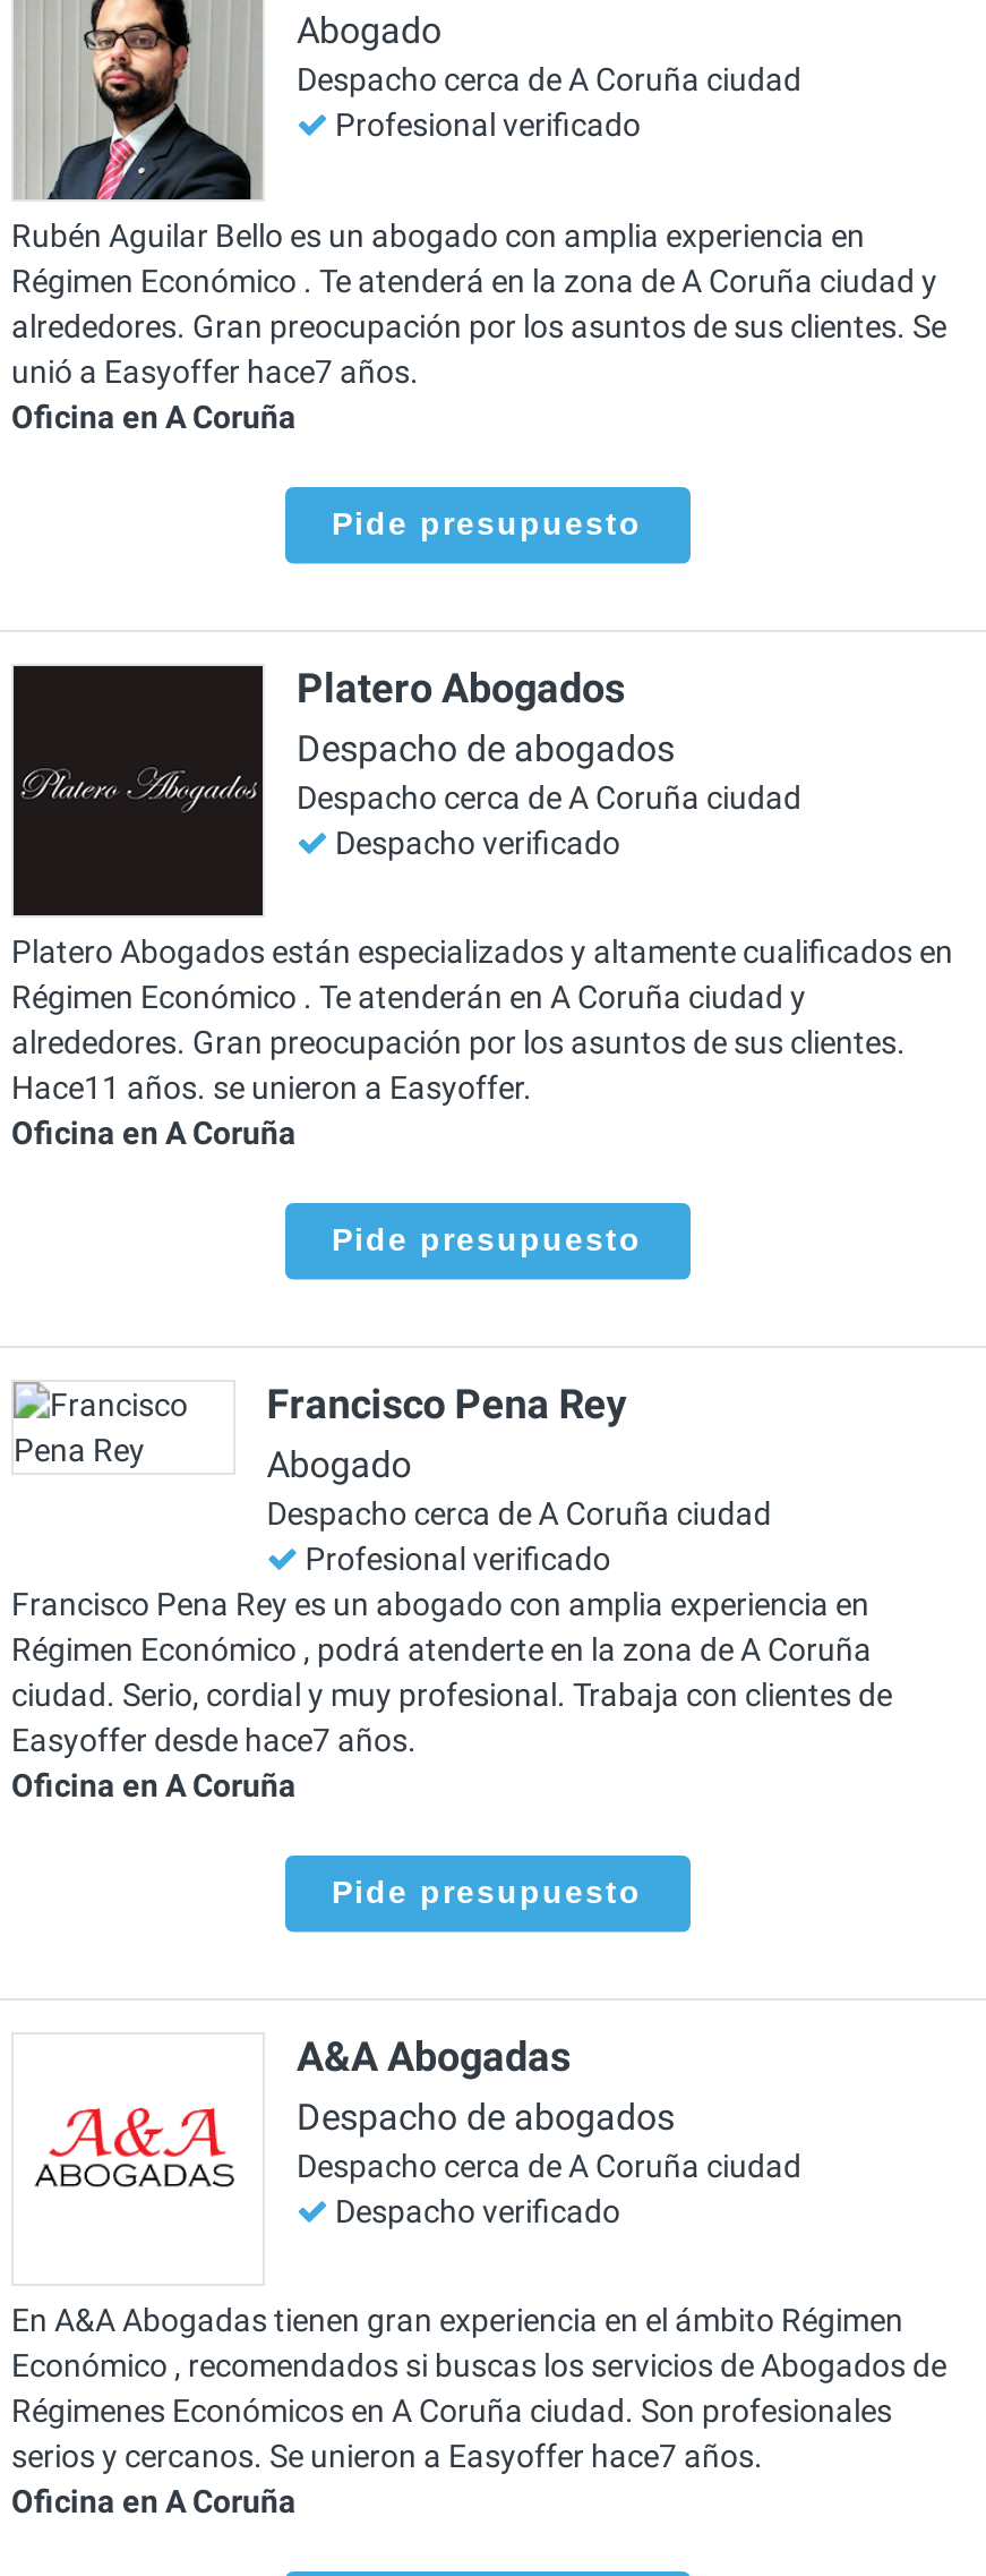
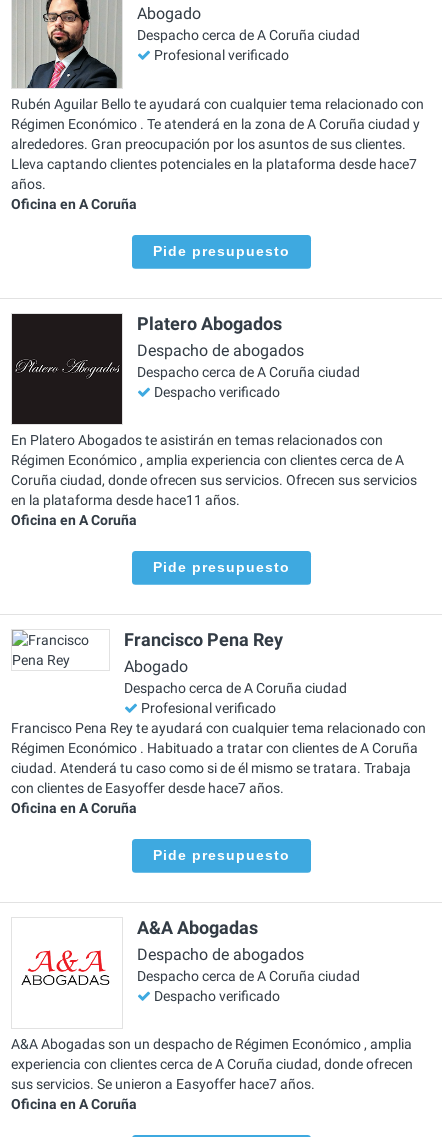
[11,217,865,253] Rubén Aguilar Bello es un abogado con amplia experiencia en -> [11,96,424,112] Rubén Aguilar Bello te ayudará con cualquier tema relacionado con
[11,307,946,389] alrededores. Gran preocupación por los asuntos de sus clientes. Se | unió a Easyoffer hace7 años. -> [11,156,417,192] Lleva captando clientes potenciales en la plataforma desde hace7 | años.
moved [11,398,801,860] -> [11,196,360,400]: Oficina en A Coruña | Pide presupuesto | Platero Abogados | Despacho de abogados | Despacho cerca de A Coruña ciudad | Despacho verificado
[11,934,953,1106] Platero Abogados están especializados y altamente cualificados en | Régimen Económico . Te atenderán en A Coruña ciudad y | Hace11 años. se unieron a Easyoffer. -> [11,432,417,508] En Platero Abogados te asistirán en temas relacionados con | Régimen Económico , amplia experiencia con clientes cerca de A | Coruña ciudad, donde ofrecen sus servicios. Ofrecen sus servicios | en la plataforma desde hace11 años.
moved [11,1024,906,1061] -> [11,136,406,152]: alrededores. Gran preocupación por los asuntos de sus clientes.
moved [11,1115,771,1577] -> [11,512,347,716]: Oficina en A Coruña | Pide presupuesto | Francisco Pena Rey | Abogado | Despacho cerca de A Coruña ciudad | Profesional verificado
[11,1586,892,1758] Francisco Pena Rey es un abogado con amplia experiencia en | Régimen Económico , podrá atenderte en la zona de A Coruña | ciudad. Serio, cordial y muy profesional. Trabaja con clientes de | Easyoffer desde hace7 años. -> [11,720,426,796] Francisco Pena Rey te ayudará con cualquier tema relacionado con | Régimen Económico . Habituado a tratar con clientes de A Coruña | ciudad. Atenderá tu caso como si de él mismo se tratara. Trabaja | con clientes de Easyoffer desde hace7 años.
moved [11,1767,801,2229] -> [11,800,360,1004]: [image] | Oficina en A Coruña | Pide presupuesto | A&A Abogadas | Despacho de abogados | Despacho cerca de A Coruña ciudad | Despacho verificado
[11,2303,946,2475] En A&A Abogadas tienen gran experiencia en el ámbito Régimen | Económico , recomendados si buscas los servicios de Abogados de | Régimenes Económicos en A Coruña ciudad. Son profesionales | serios y cercanos. Se unieron a Easyoffer hace7 años. -> [11,1036,413,1092] A&A Abogadas son un despacho de Régimen Económico , amplia | experiencia con clientes cerca de A Coruña ciudad, donde ofrecen | sus servicios. Se unieron a Easyoffer hace7 años.

